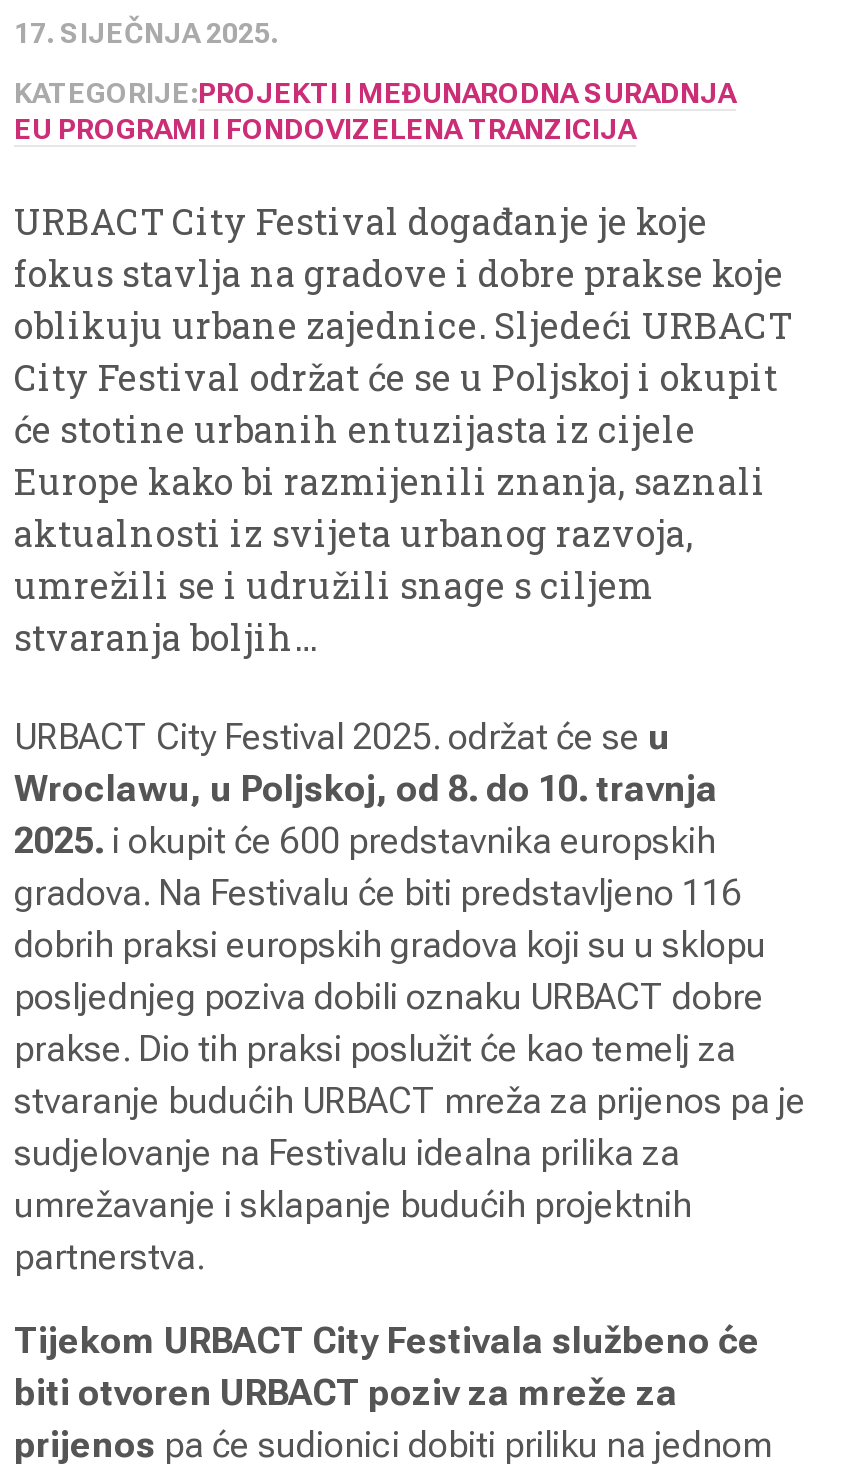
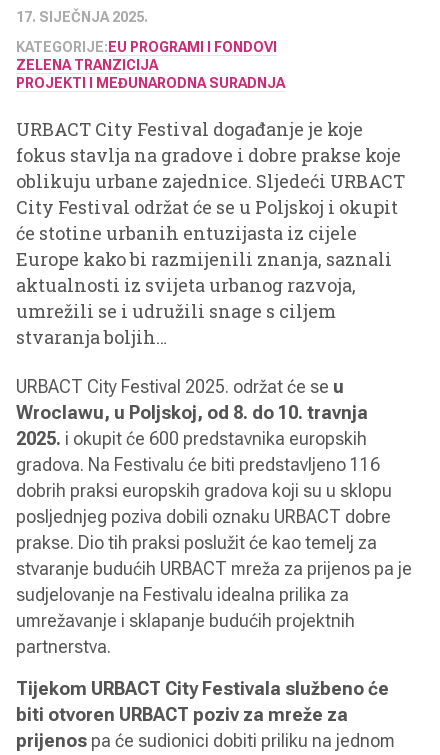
[14,77,736,145] KATEGORIJE:PROJEKTI I MEĐUNARODNA SURADNJA | EU PROGRAMI I FONDOVIZELENA TRANZICIJA -> [16,39,285,91] KATEGORIJE:EU PROGRAMI I FONDOVI | ZELENA TRANZICIJA | PROJEKTI I MEĐUNARODNA SURADNJA

